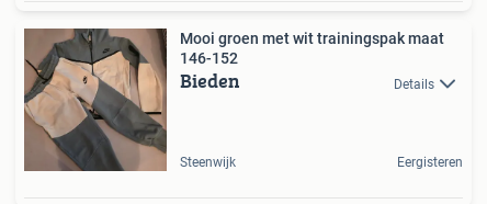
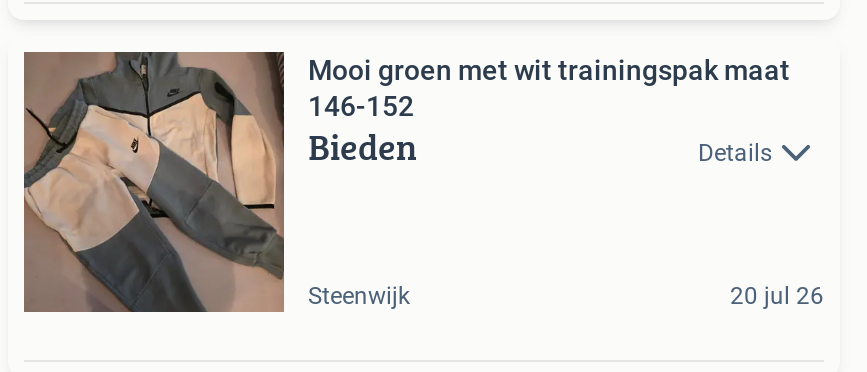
[397,155,463,170] Eergisteren -> [730,283,824,311] 20 jul 26

